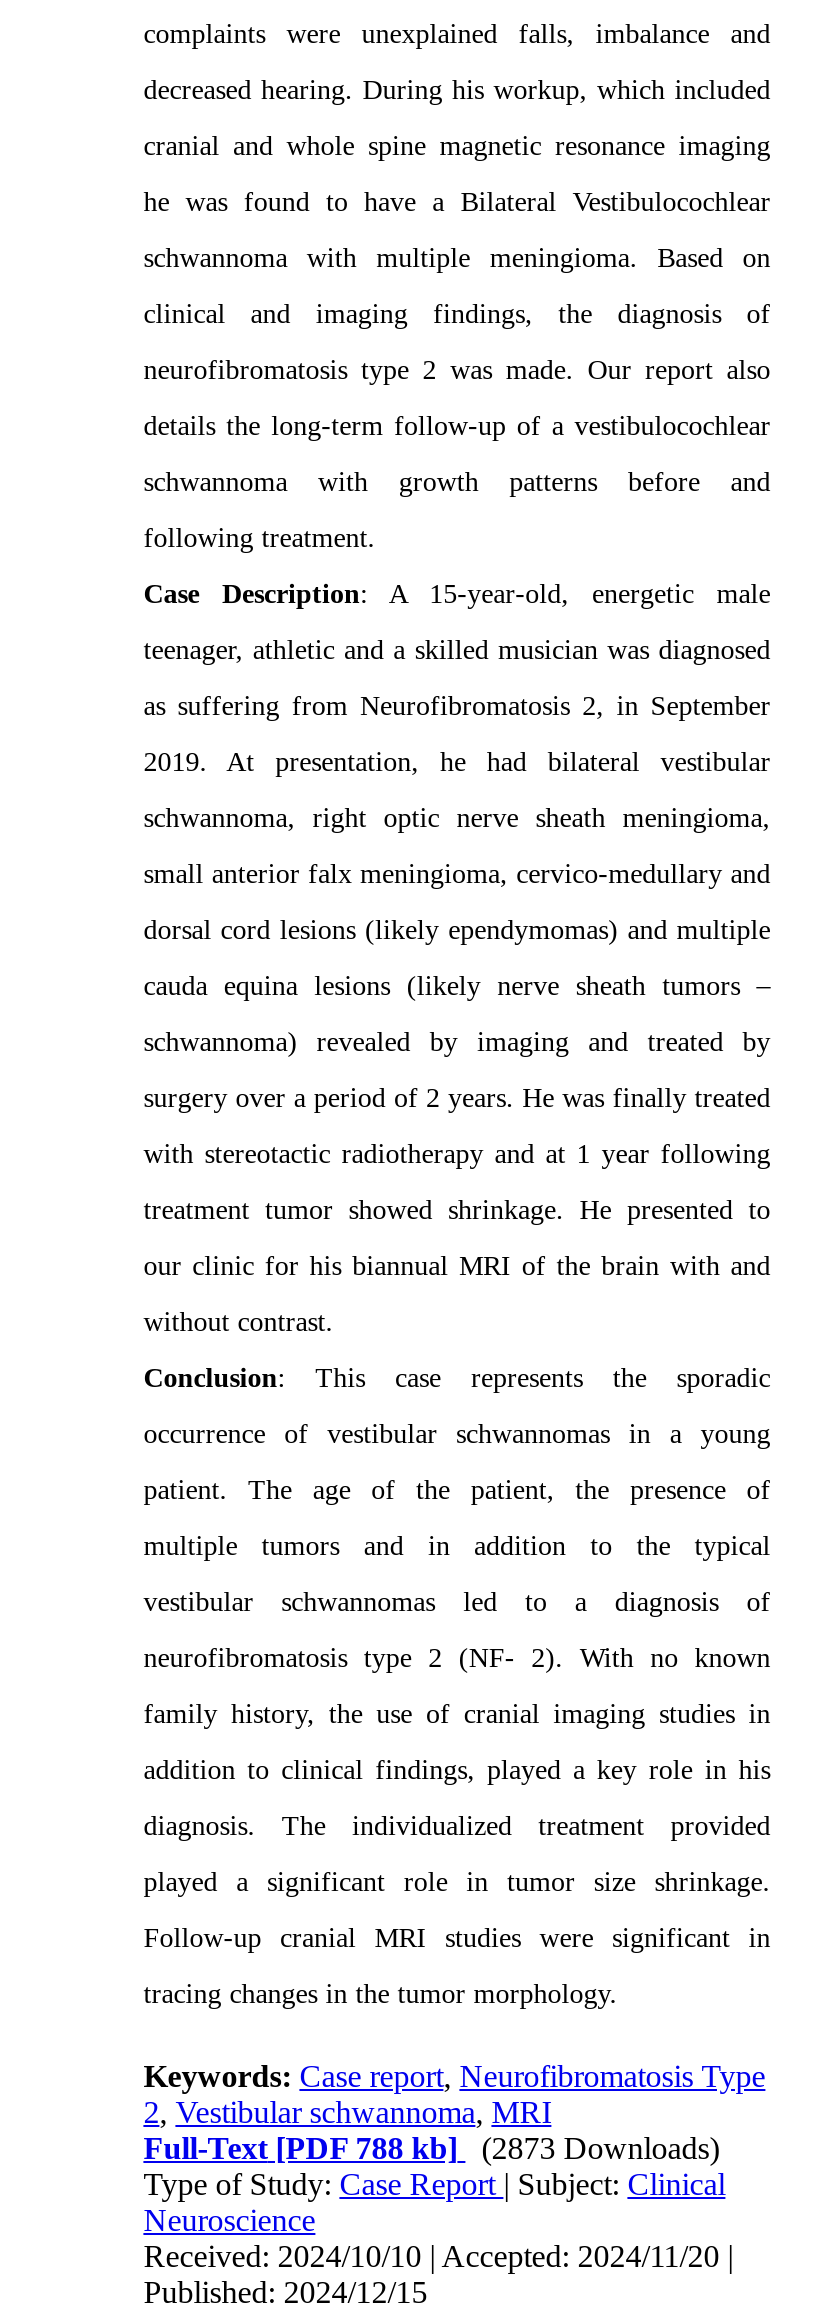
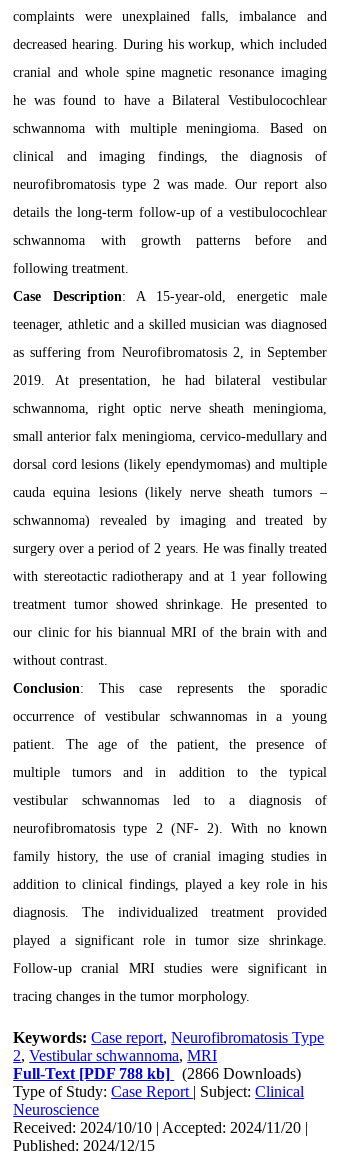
[143,2130,719,2164] Full-Text [PDF 788 kb] (2873 Downloads) -> [13,1065,301,1082] Full-Text [PDF 788 kb] (2866 Downloads)

